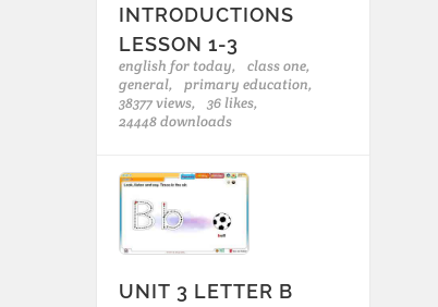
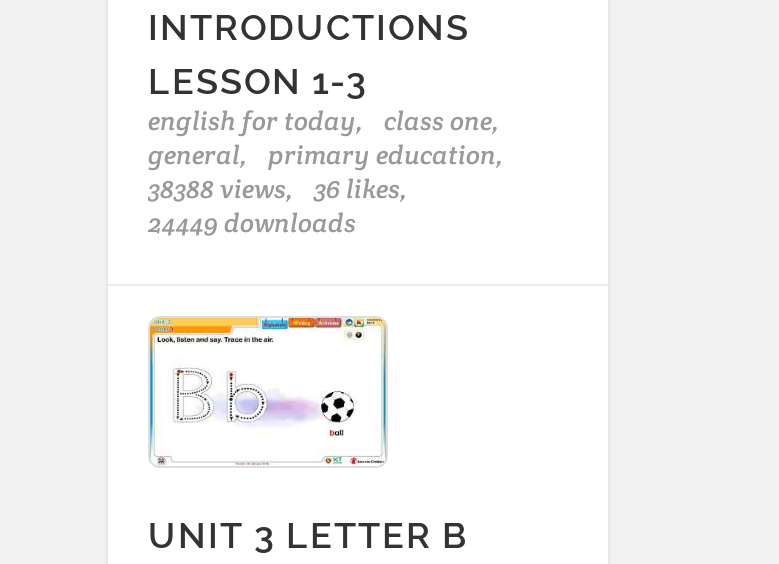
[119,94,258,112] 38377 views, 36 likes, -> [148,172,408,206] 38388 views, 36 likes,
[119,112,232,131] 24448 downloads -> [148,206,356,240] 24449 downloads

